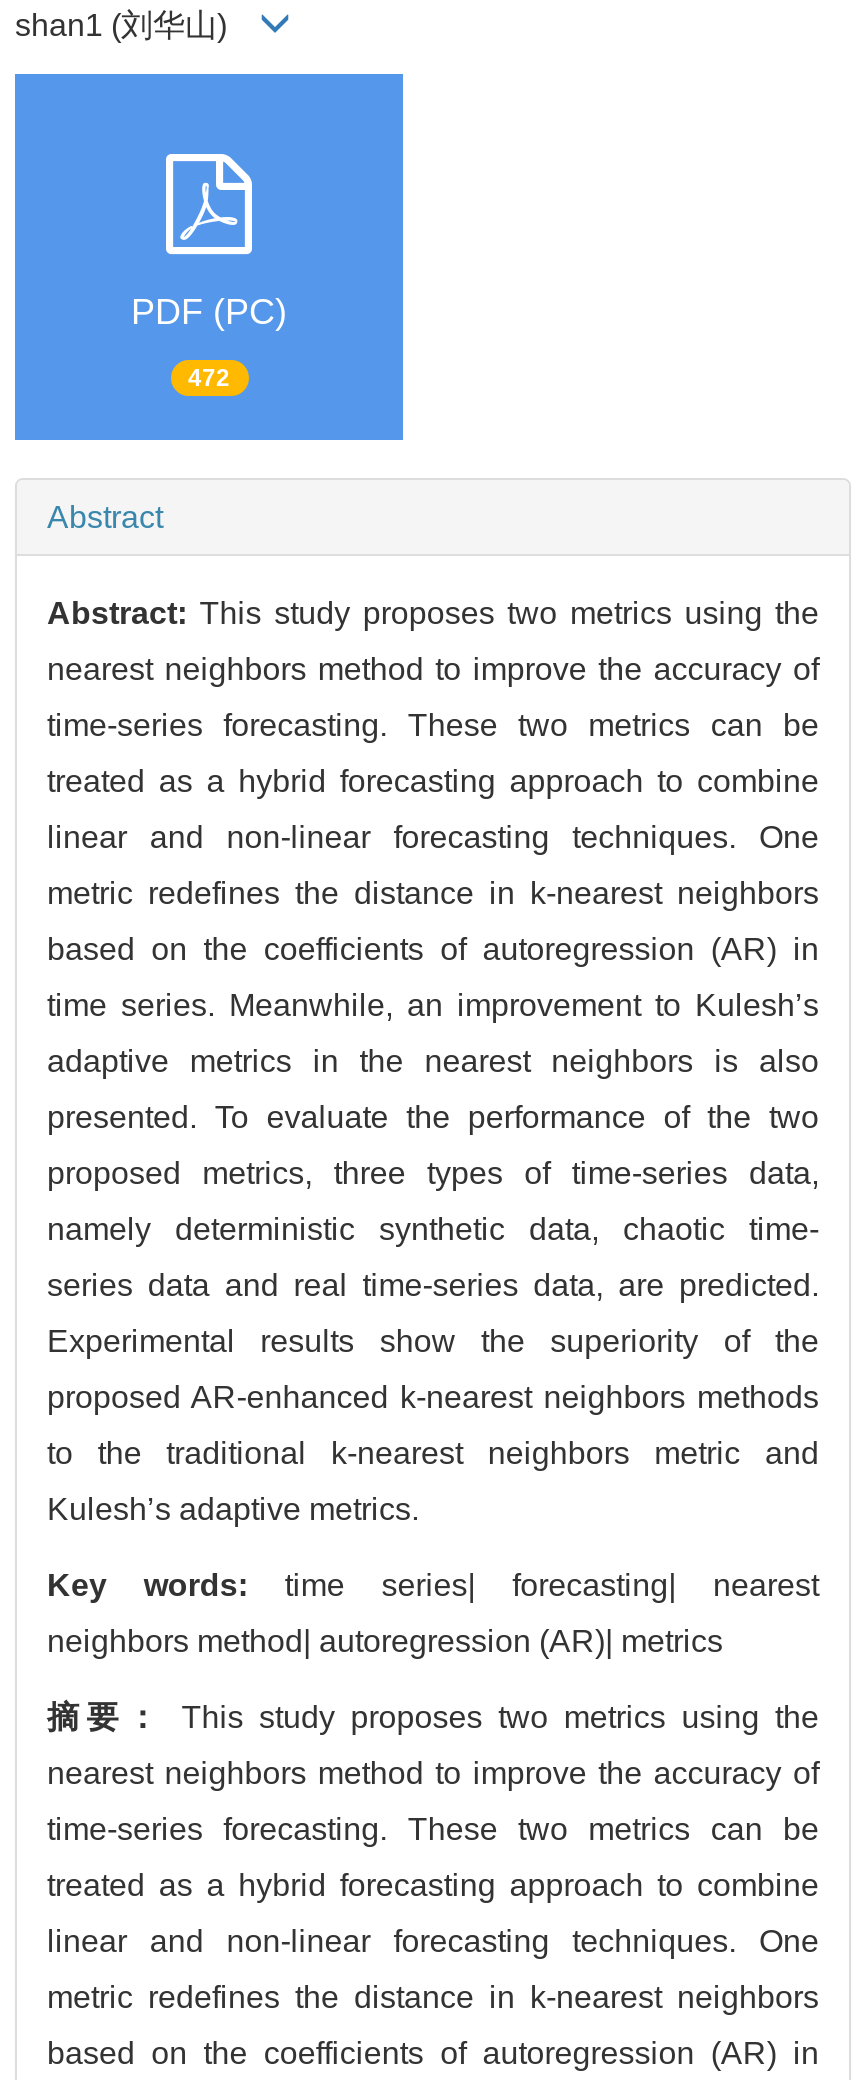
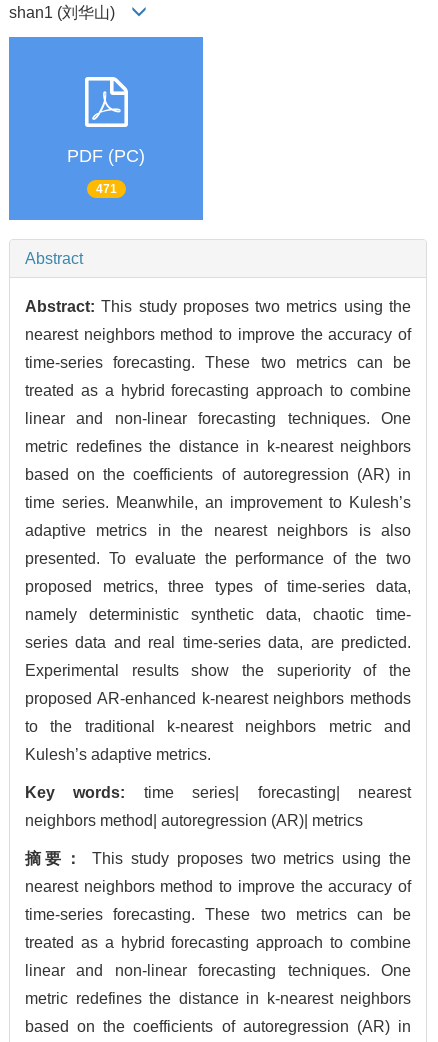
[188,364,230,392] 472 -> [95,182,116,196] 471

